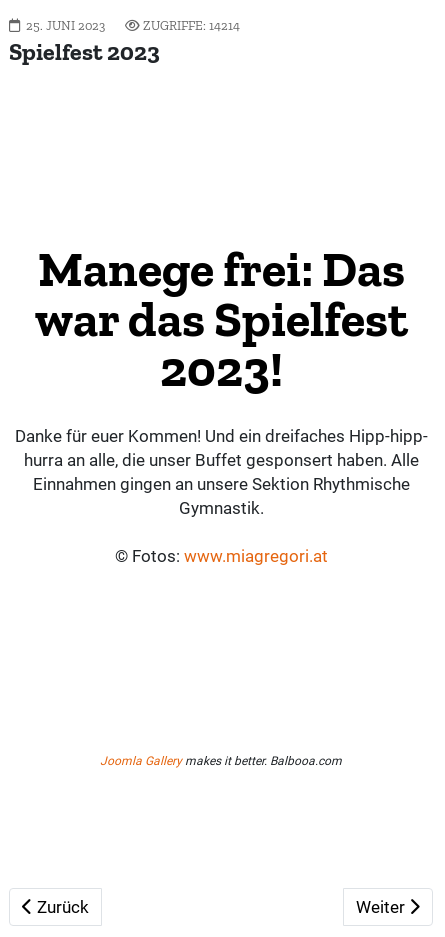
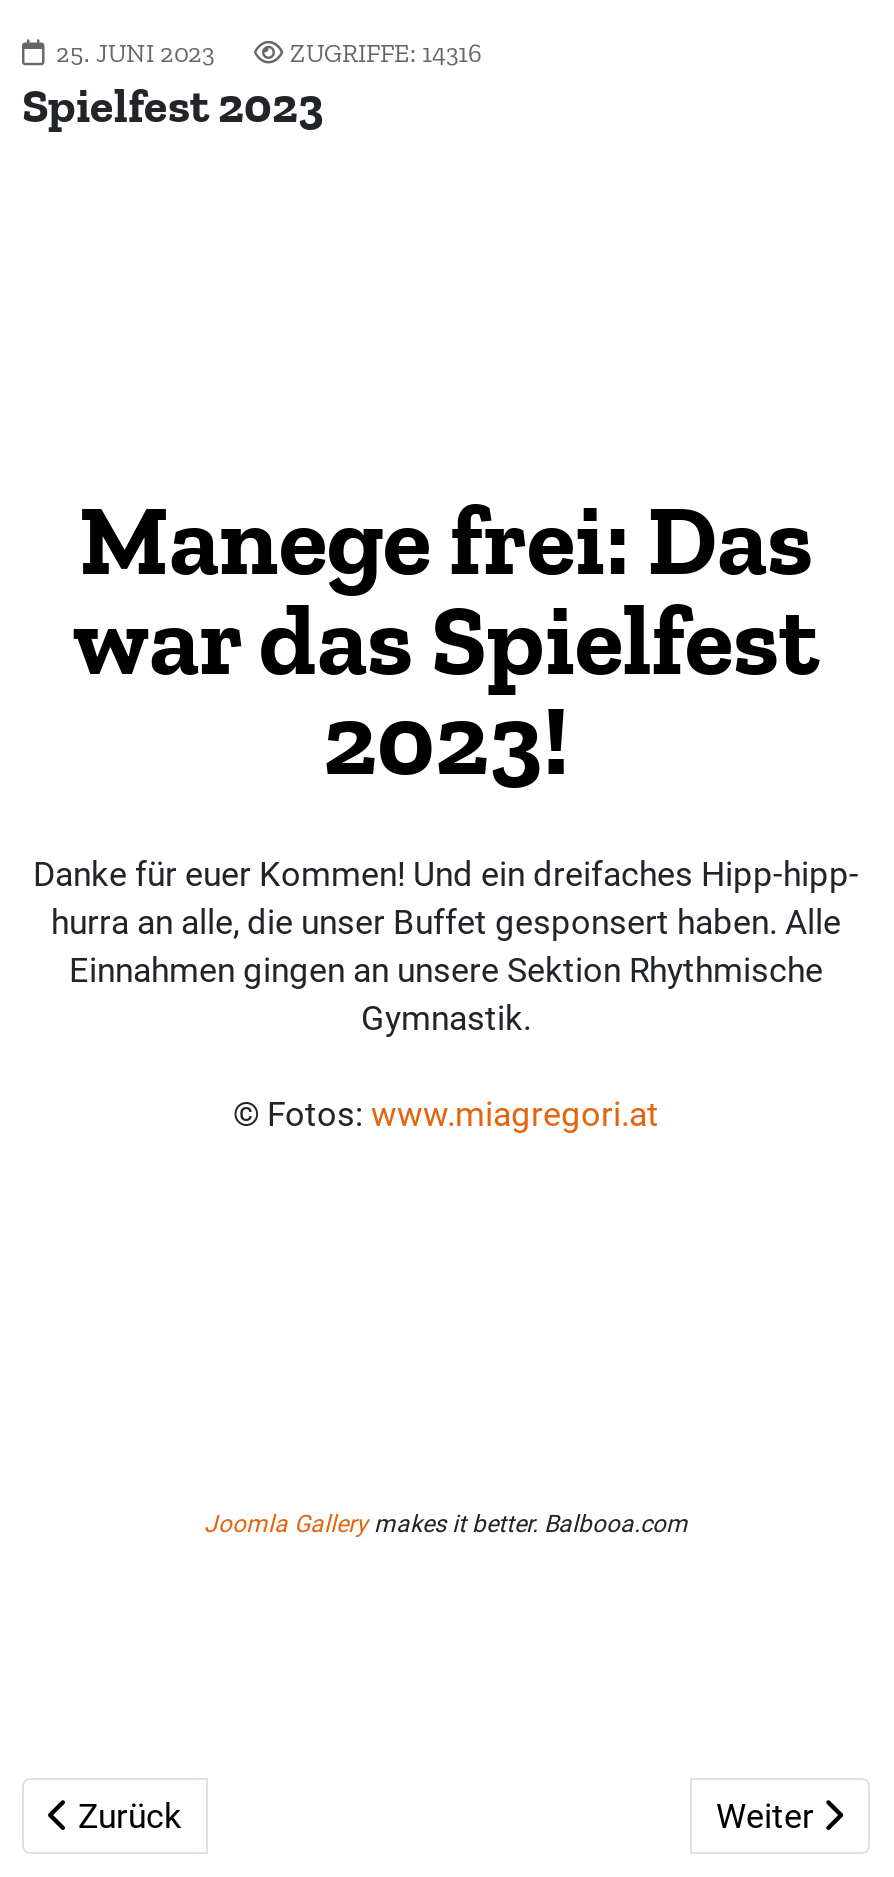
[143,18,240,33] ZUGRIFFE: 14214 -> [290,38,482,68] ZUGRIFFE: 14316

